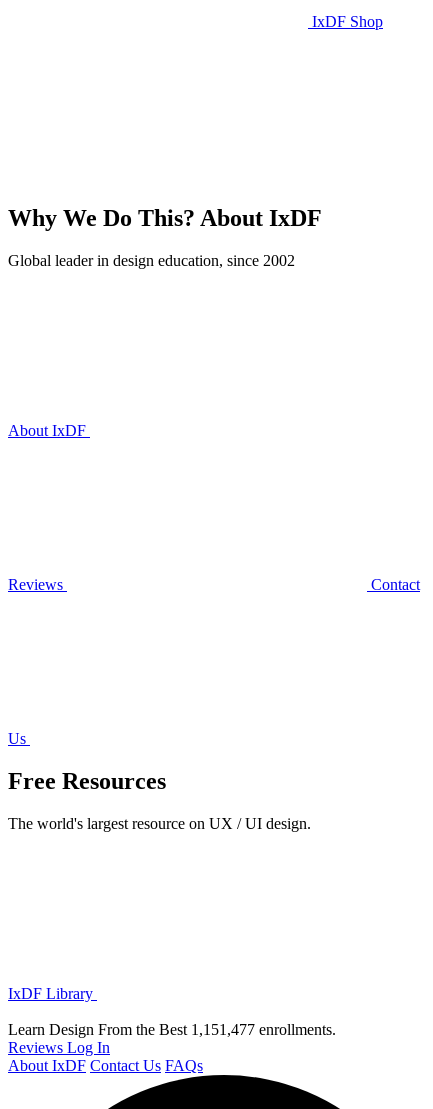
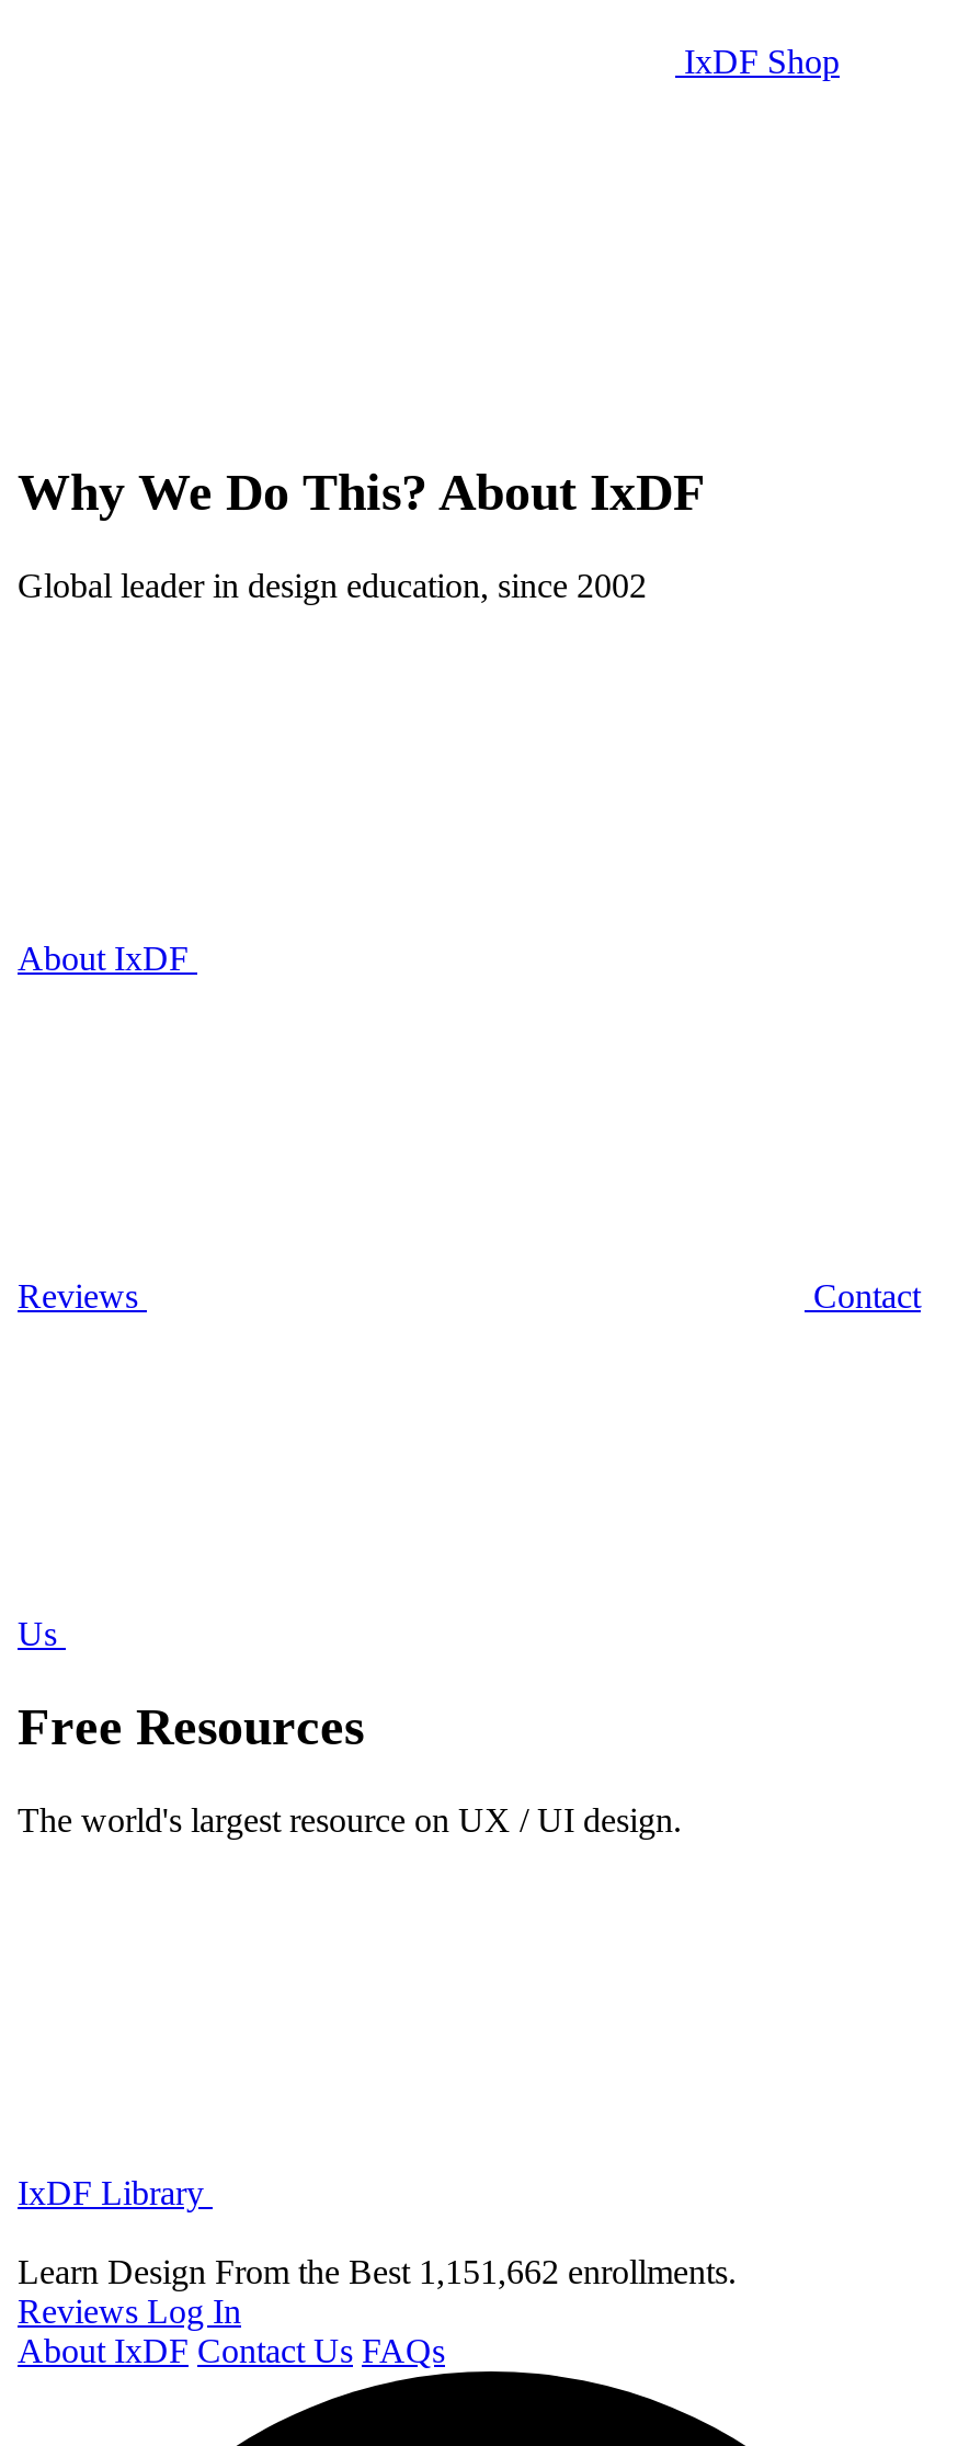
[8,1021,336,1038] Learn Design From the Best 1,151,477 enrollments. -> [18,2252,737,2290] Learn Design From the Best 1,151,662 enrollments.

